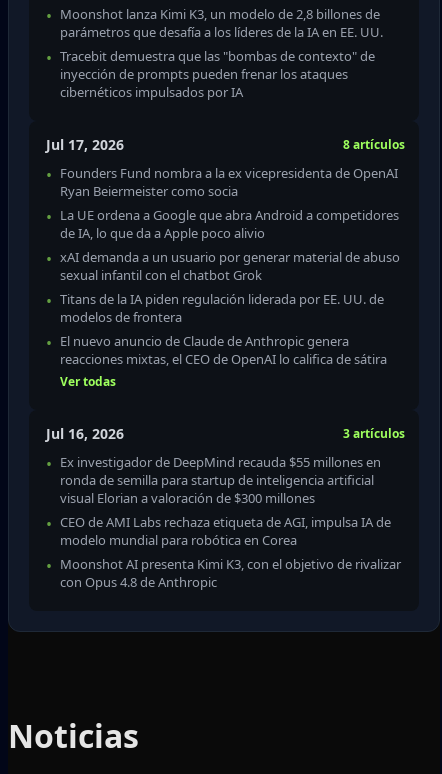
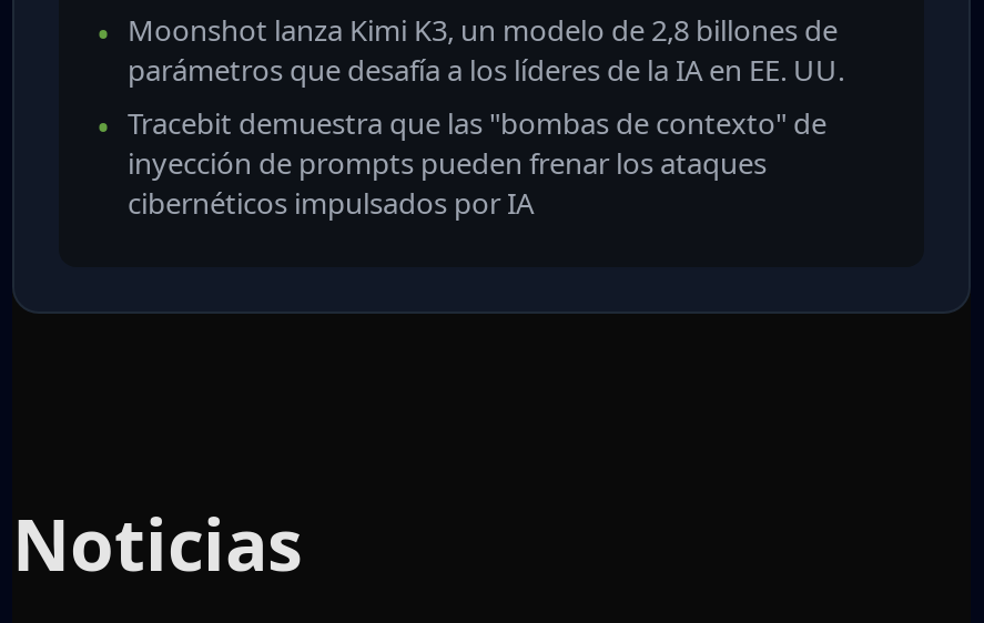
[46,135,405,591] Jul 17, 2026 | 8 artículos | Founders Fund nombra a la ex vicepresidenta de OpenAI | Ryan Beiermeister como socia | La UE ordena a Google que abra Android a competidores | de IA, lo que da a Apple poco alivio | xAI demanda a un usuario por generar material de abuso | sexual infantil con el chatbot Grok | Titans de la IA piden regulación liderada por EE. UU. de | modelos de frontera | El nuevo anuncio de Claude de Anthropic genera | reacciones mixtas, el CEO de OpenAI lo califica de sátira | Ver todas | Jul 16, 2026 | 3 artículos | Ex investigador de DeepMind recauda $55 millones en | ronda de semilla para startup de inteligencia artificial | visual Elorian a valoración de $300 millones | CEO de AMI Labs rechaza etiqueta de AGI, impulsa IA de | modelo mundial para robótica en Corea | Moonshot AI presenta Kimi K3, con el objetivo de rivalizar | con Opus 4.8 de Anthropic -> none

